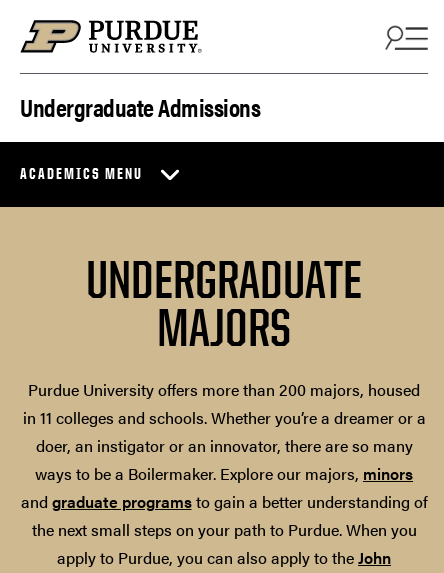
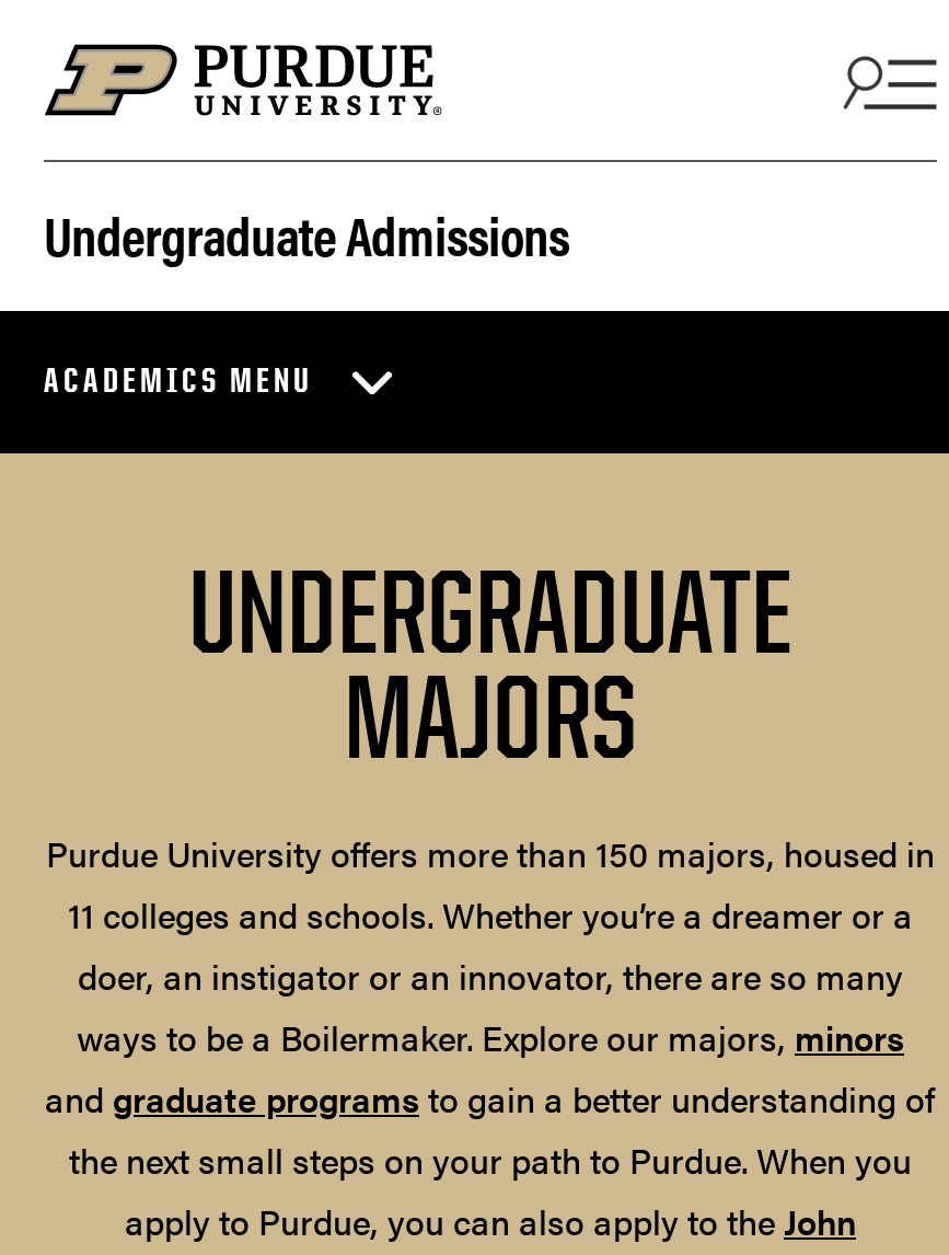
[22,378,425,429] Purdue University offers more than 200 majors, housed | in 11 colleges and schools. Whether you’re a dreamer or a -> [46,828,935,940] Purdue University offers more than 150 majors, housed in | 11 colleges and schools. Whether you’re a dreamer or a

